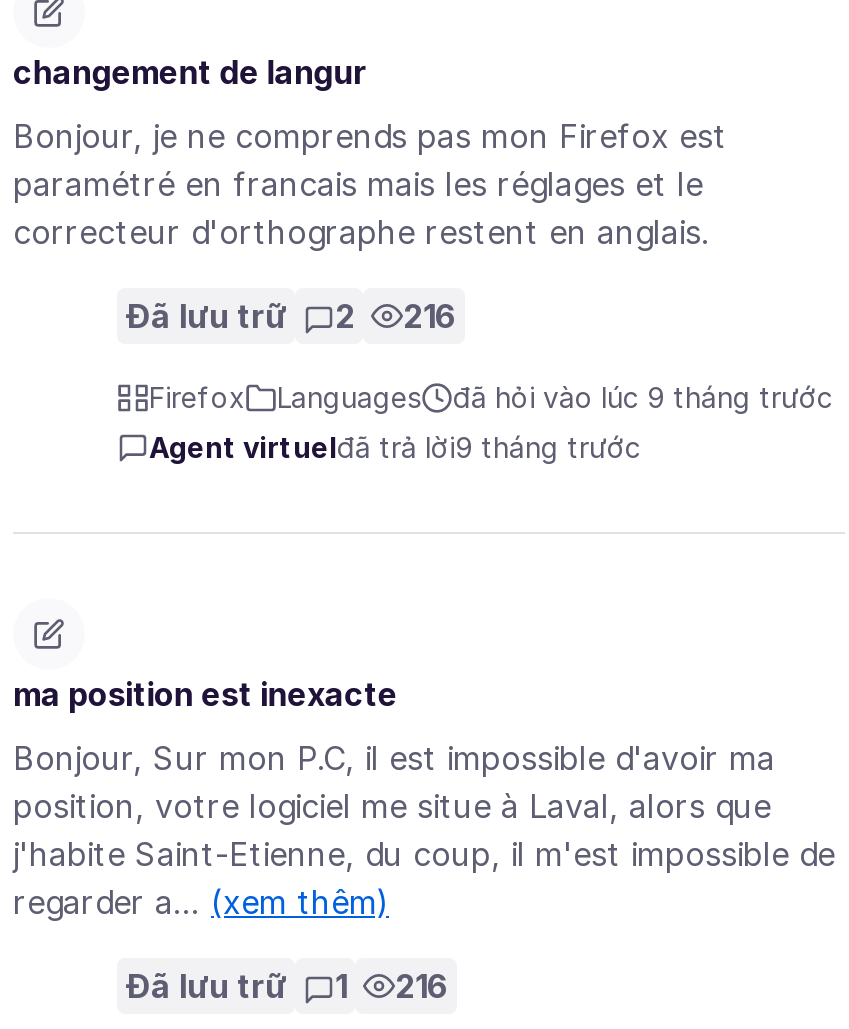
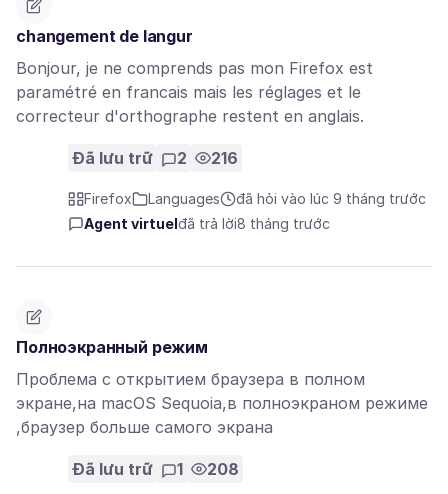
[149,431,641,465] Agent virtuelđã trả lời9 tháng trước -> [84,215,330,232] Agent virtuelđã trả lời8 tháng trước
[13,675,397,715] ma position est inexacte -> [16,337,208,357] Полноэкранный режим
[13,739,835,923] Bonjour, Sur mon P.C, il est impossible d'avoir ma | position, votre logiciel me situe à Laval, alors que | j'habite Saint-Etienne, du coup, il m'est impossible de | regarder a… (xem thêm) -> [16,369,428,437] Проблема с открытием браузера в полном | экране,на macOS Sequoia,в полноэкраном режиме | ,браузер больше самого экрана
[125,967,449,1007] Đã lưu trữ 1 216 -> [72,459,239,479] Đã lưu trữ 1 208

